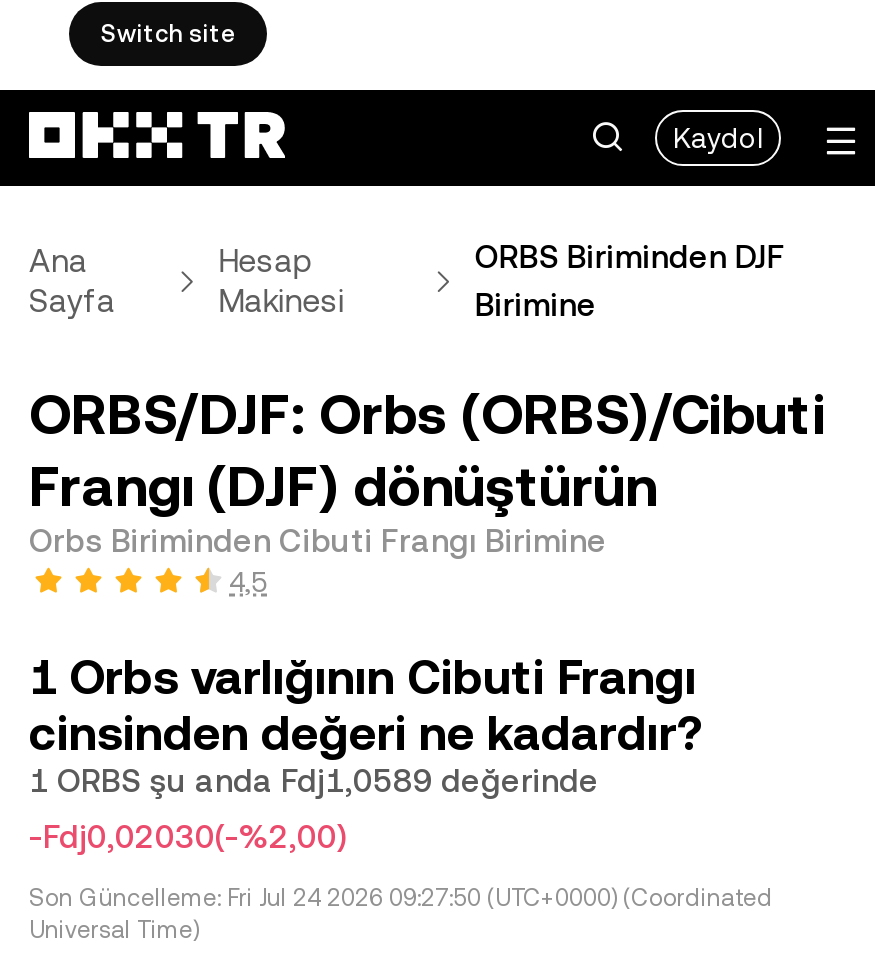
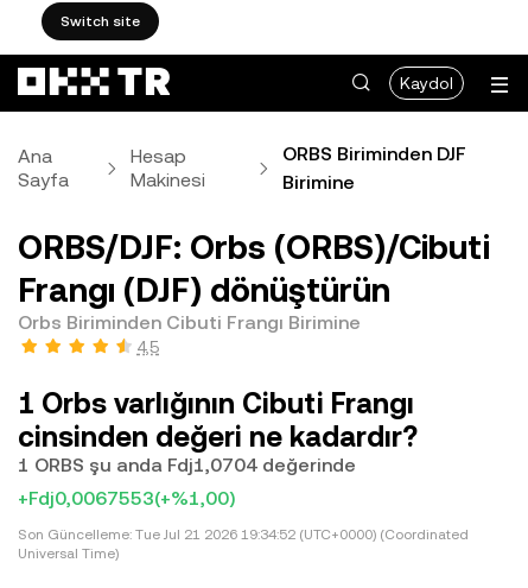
[29,762,599,800] 1 ORBS şu anda Fdj1,0589 değerinde -> [18,454,356,476] 1 ORBS şu anda Fdj1,0704 değerinde
[29,818,347,856] -Fdj0,02030(-%2,00) -> [18,487,235,510] +Fdj0,0067553(+%1,00)
[29,884,773,912] Son Güncelleme: Fri Jul 24 2026 09:27:50 (UTC+0000) (Coordinated -> [18,526,469,543] Son Güncelleme: Tue Jul 21 2026 19:34:52 (UTC+0000) (Coordinated

